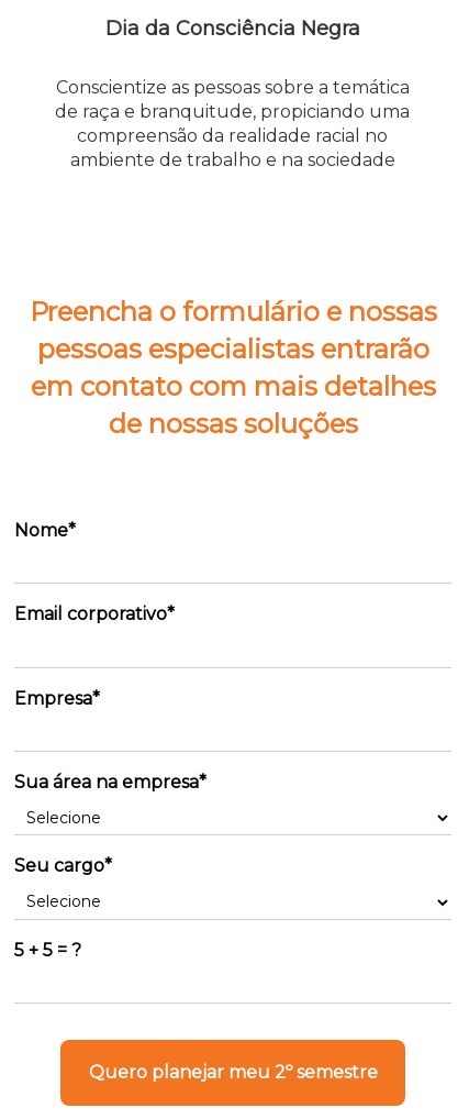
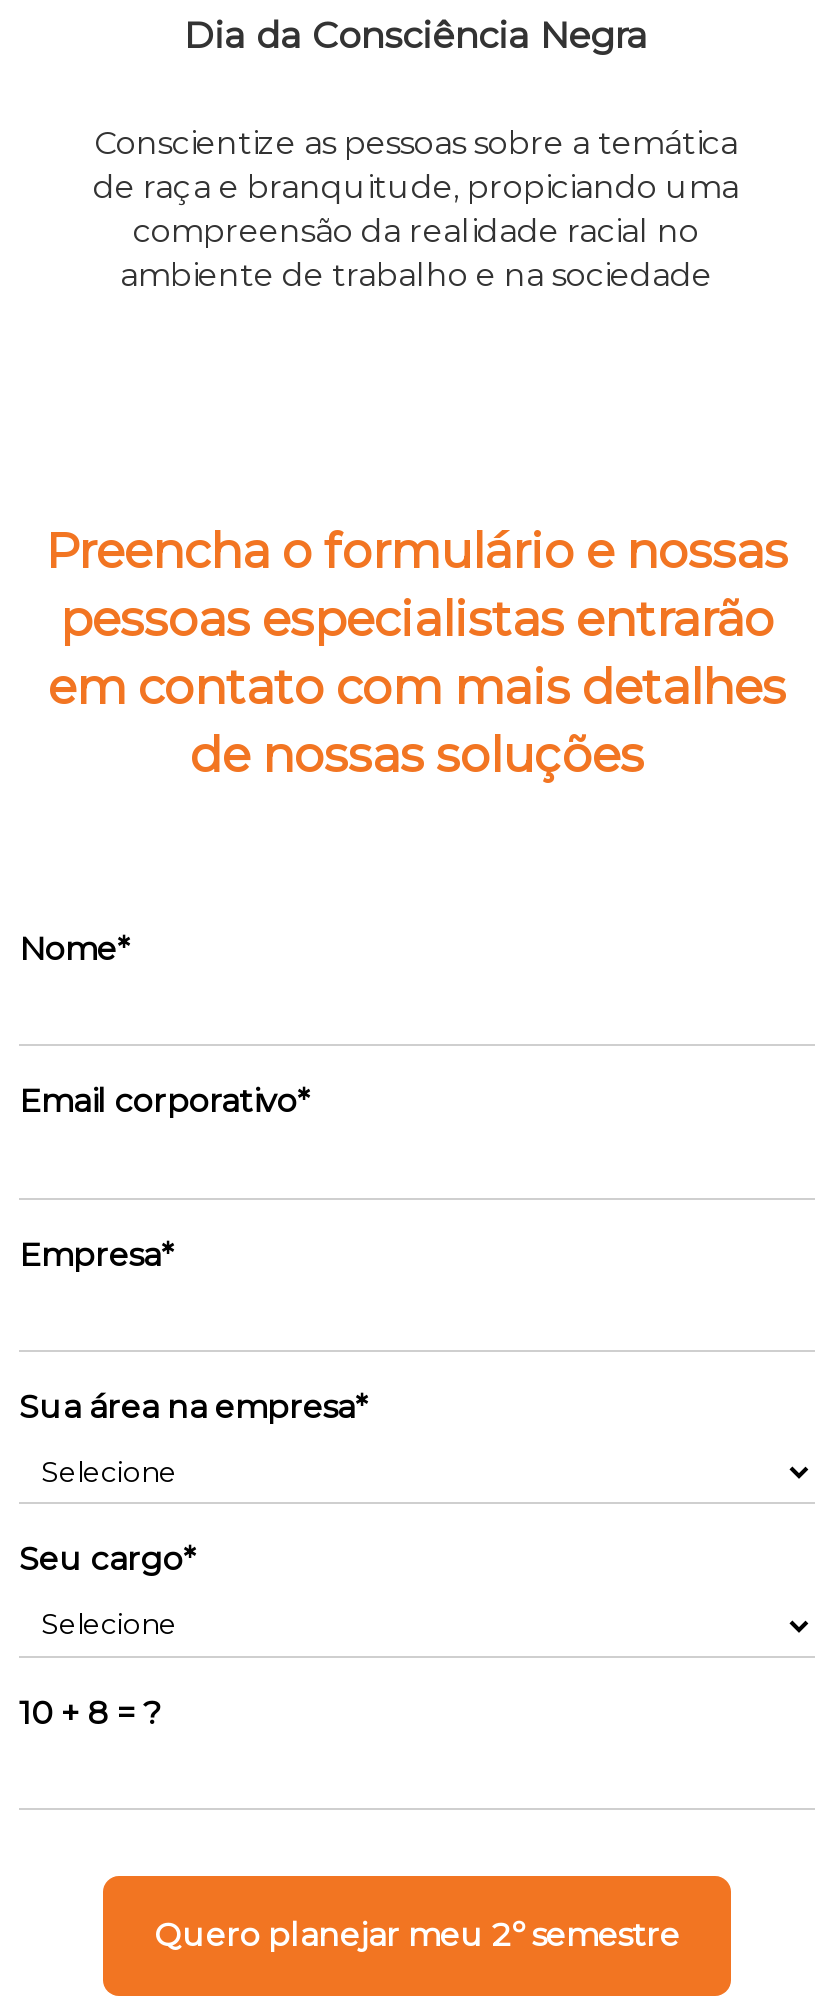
[14,939,81,960] 5 + 5 = ? -> [19,1693,161,1731] 10 + 8 = ?

